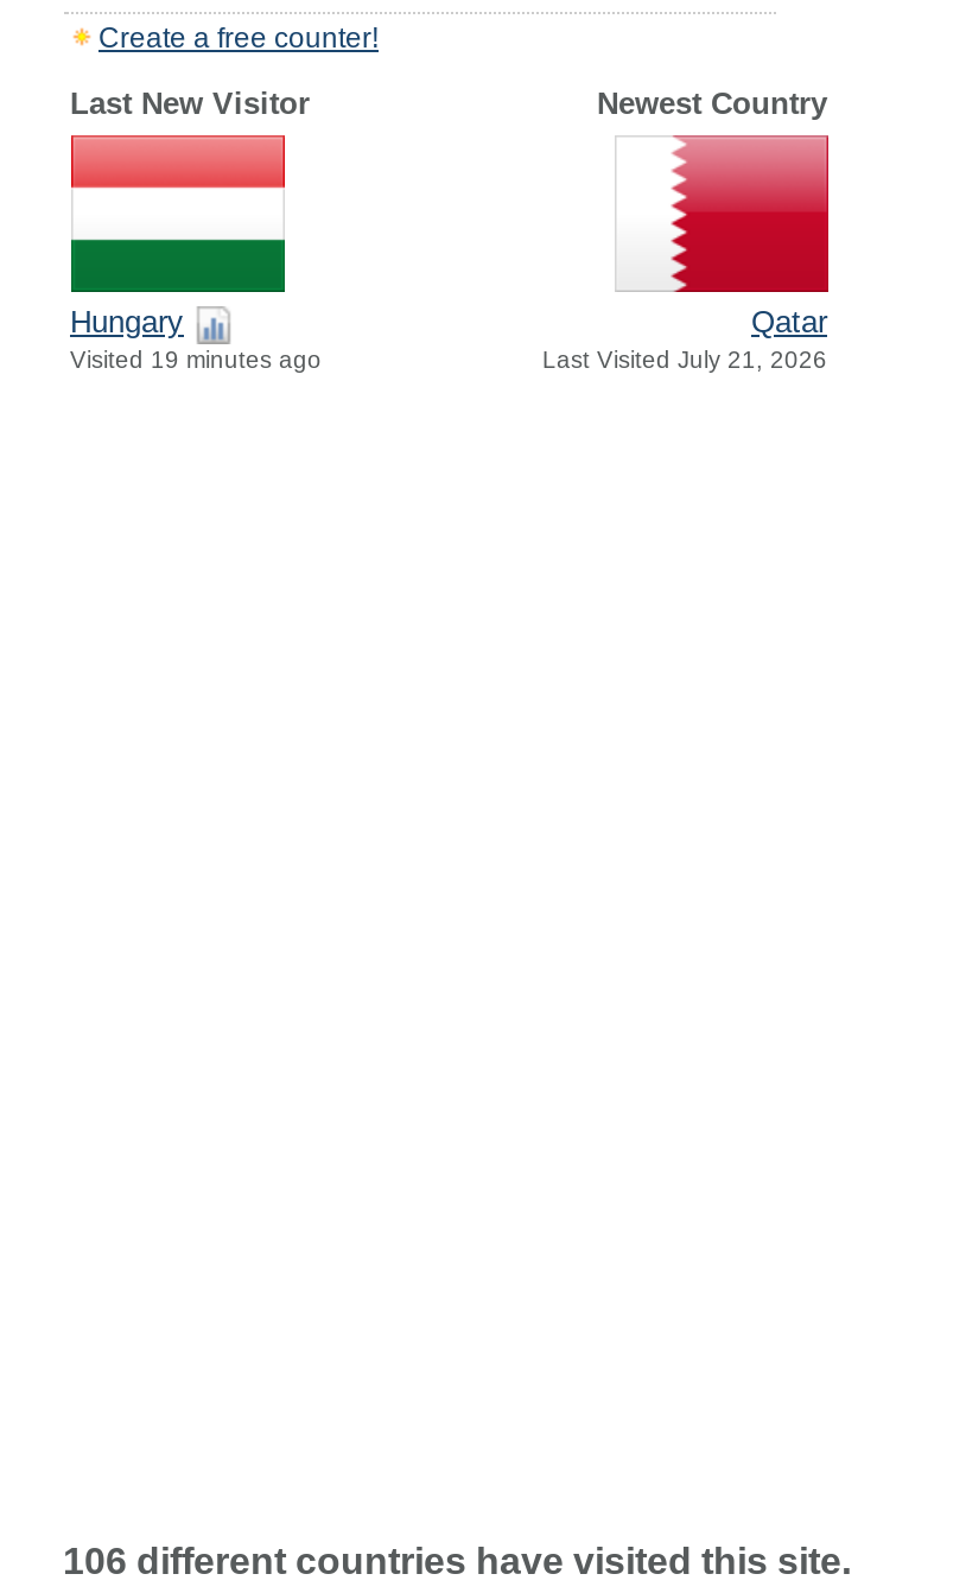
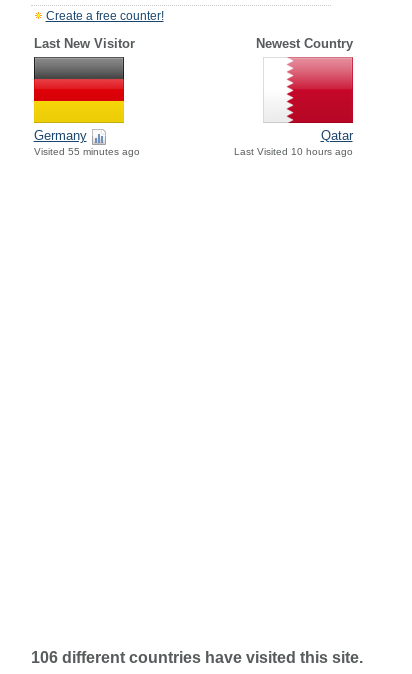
[69,133,322,373] [image] | Hungary | Visited 19 minutes ago -> [33,56,139,157] [image] | Germany | Visited 55 minutes ago
[542,347,827,373] Last Visited July 21, 2026 -> [233,146,352,157] Last Visited 10 hours ago

